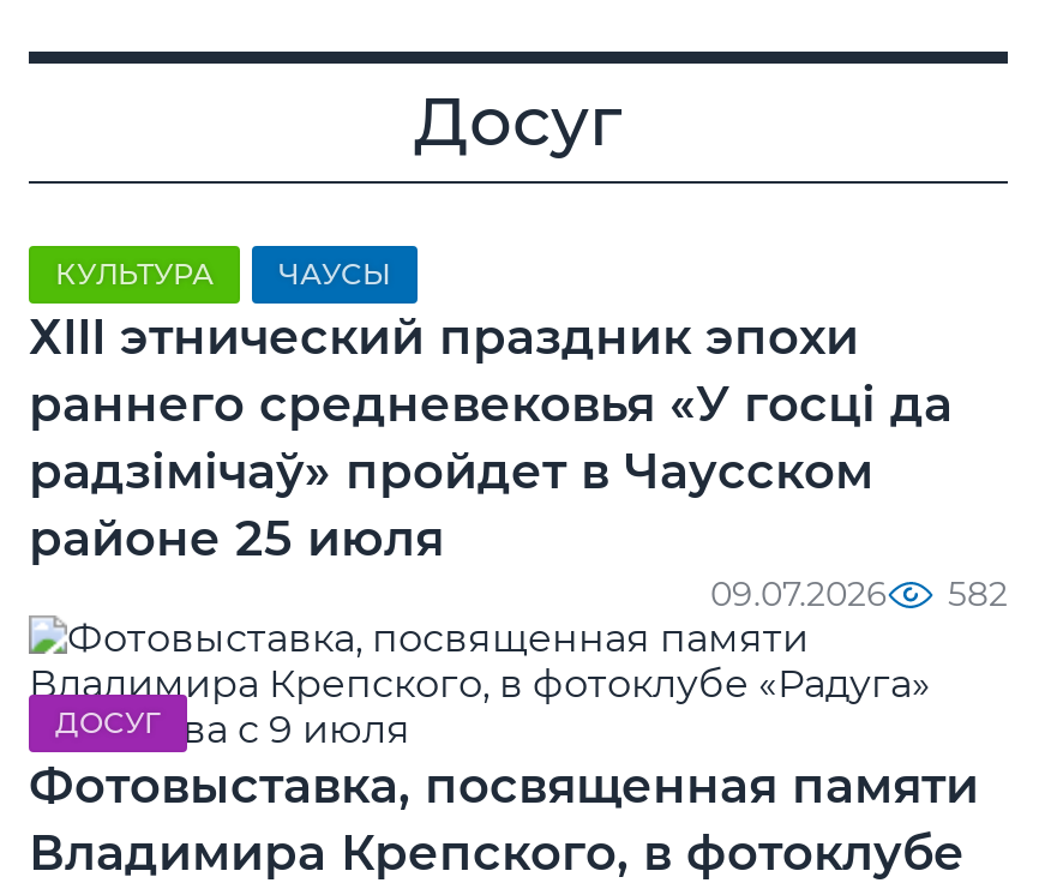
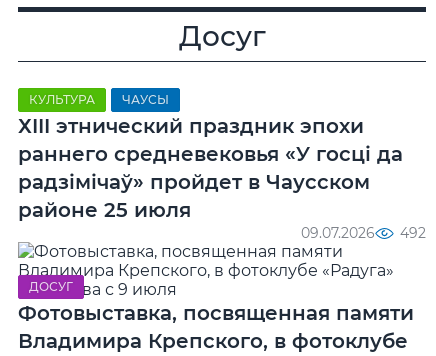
[710,572,1008,615] 09.07.2026 582 -> [301,224,426,242] 09.07.2026 492

